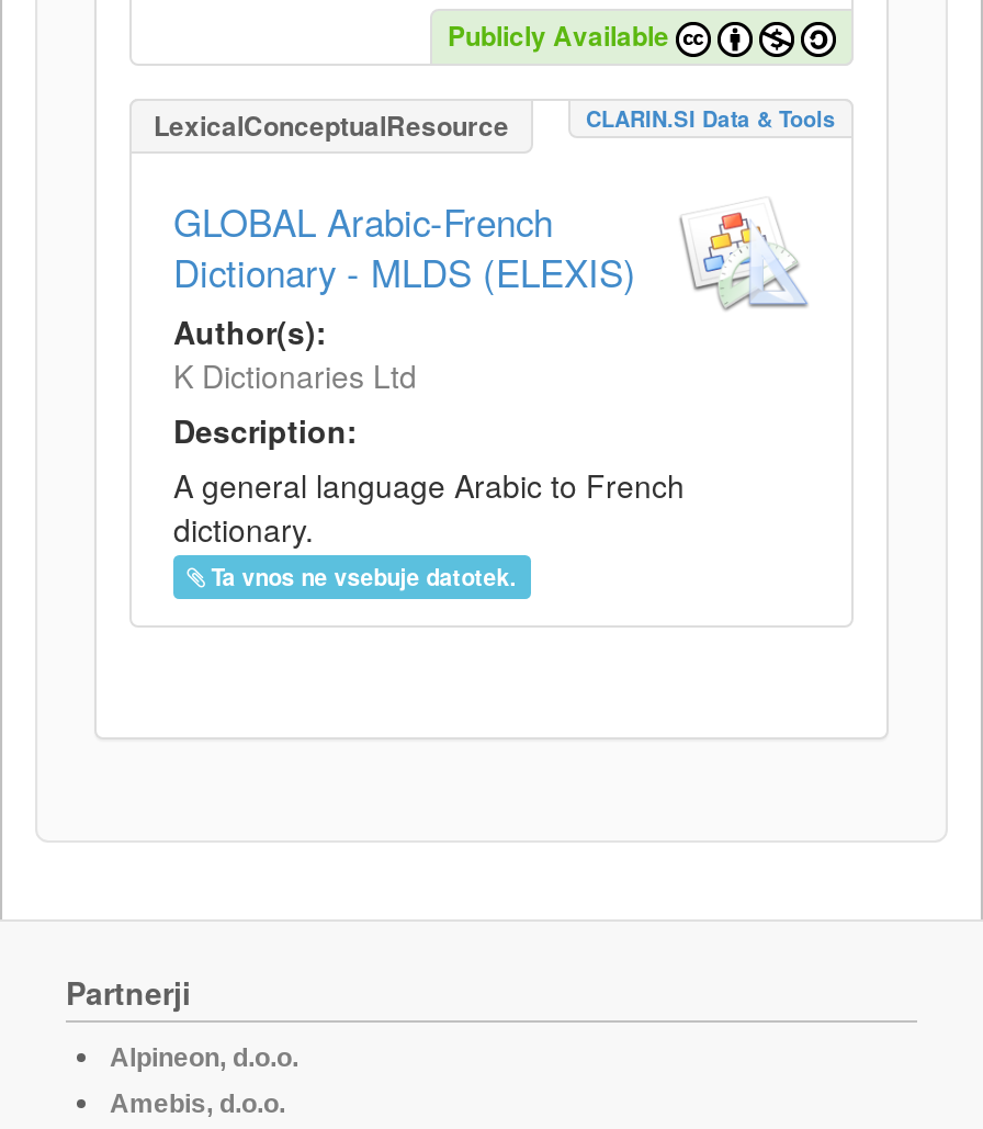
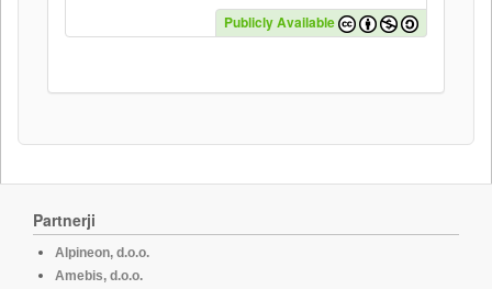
[147,103,836,592] [image] | LexicalConceptualResource | CLARIN.SI Data & Tools | GLOBAL Arabic-French | Dictionary - MLDS (ELEXIS) | Author(s): | K Dictionaries Ltd | Description: | A general language Arabic to French | dictionary. | Ta vnos ne vsebuje datotek. -> none

